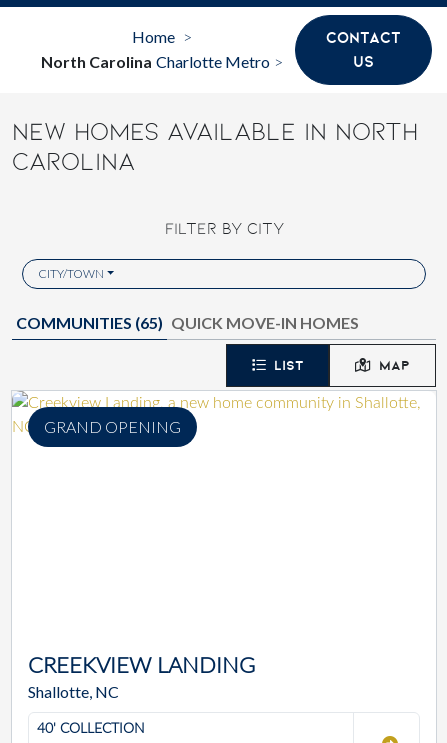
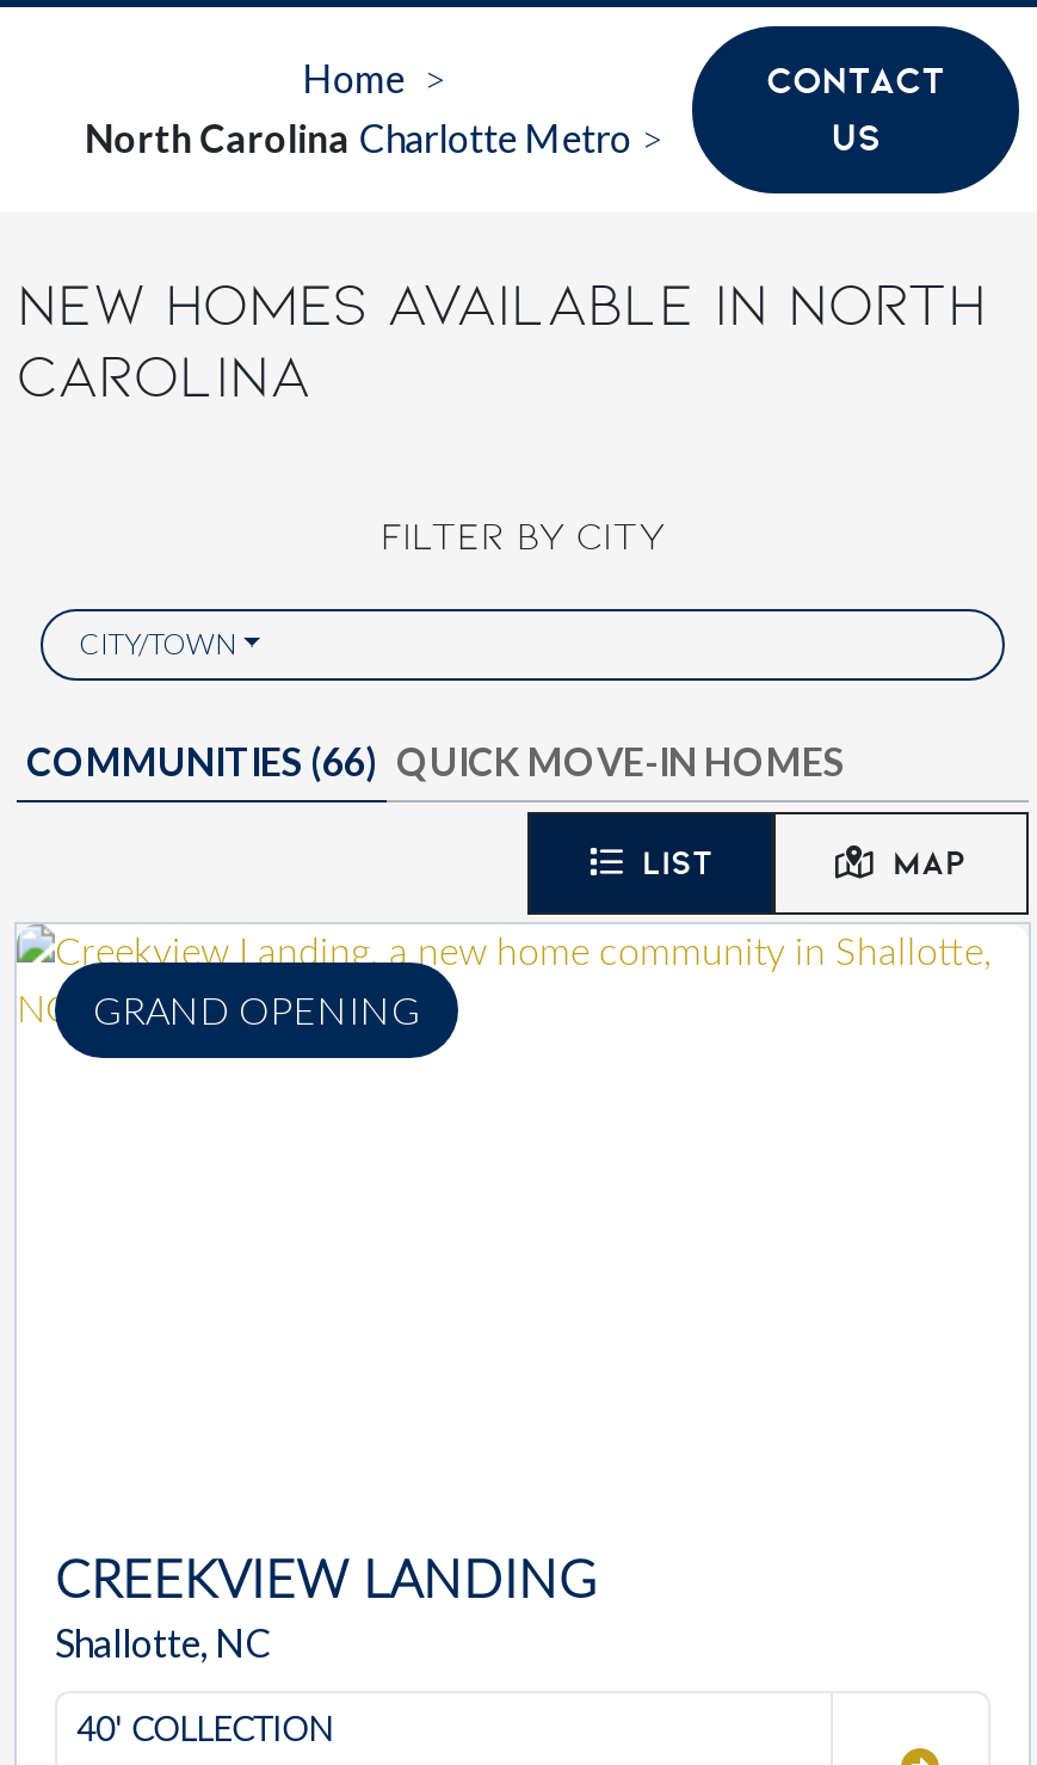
[16,313,359,332] COMMUNITIES (65) QUICK MOVE-IN HOMES -> [26,737,845,782] COMMUNITIES (66) QUICK MOVE-IN HOMES

